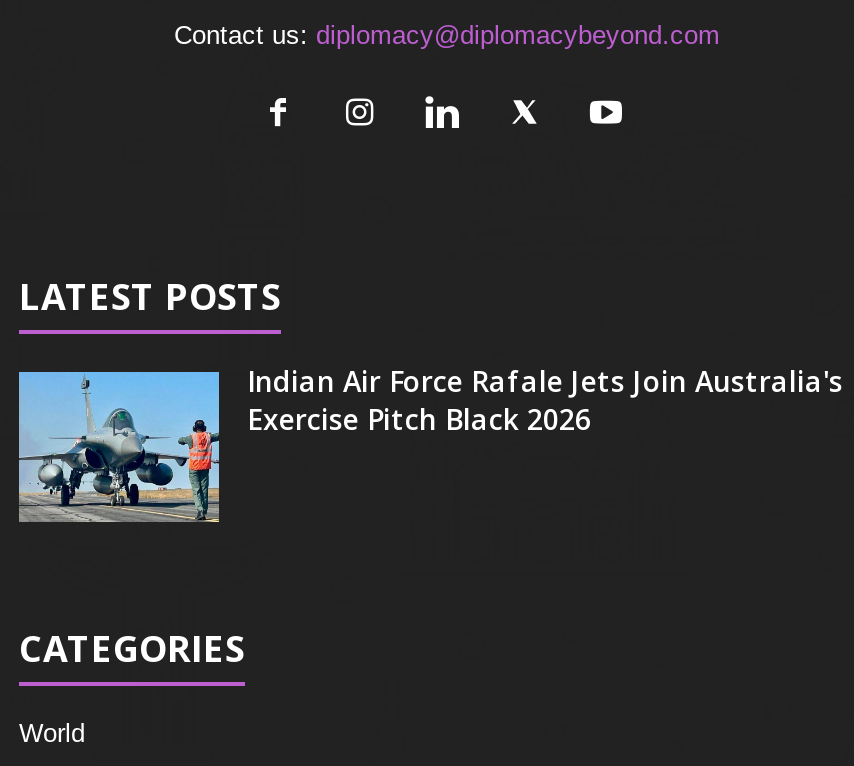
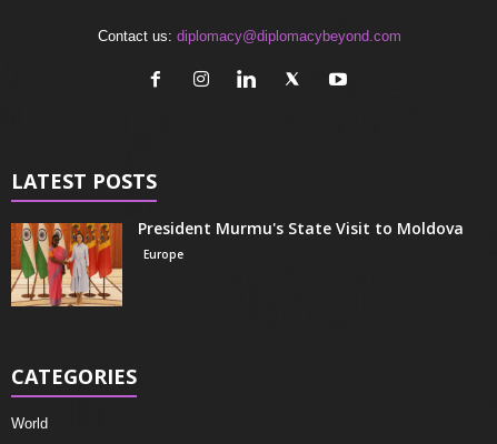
[17,362,843,524] [image] | Indian Air Force Rafale Jets Join Australia's | Exercise Pitch Black 2026 -> [10,218,464,307] [image] | President Murmu's State Visit to Moldova | Europe

